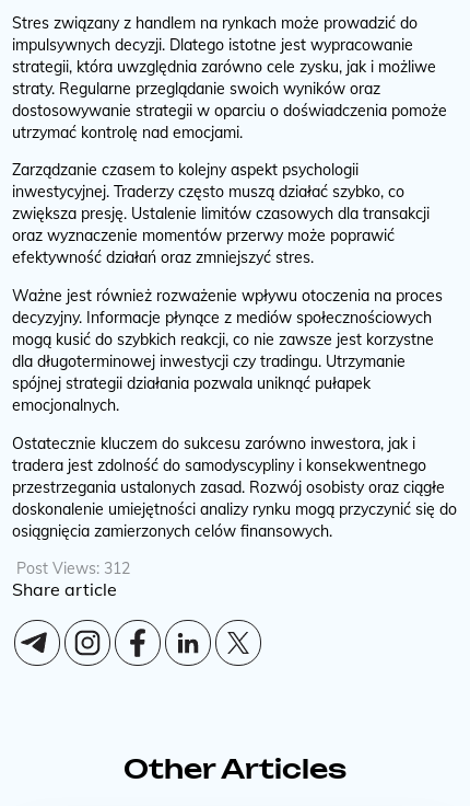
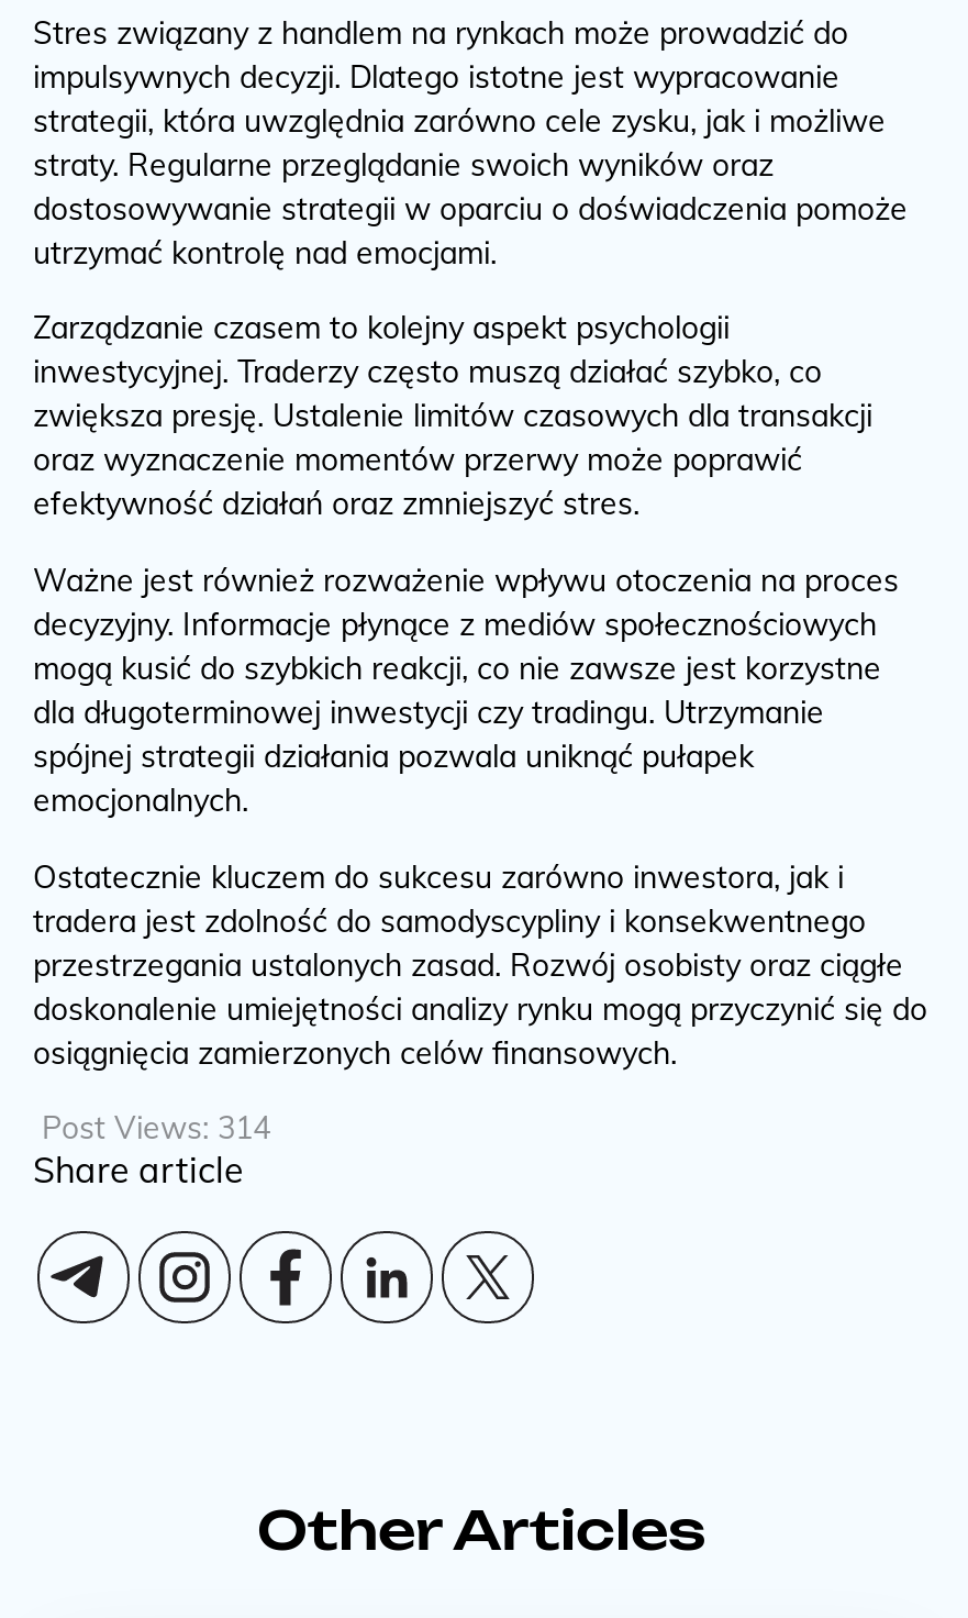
[16,559,130,578] Post Views: 312 -> [42,1108,270,1148] Post Views: 314

